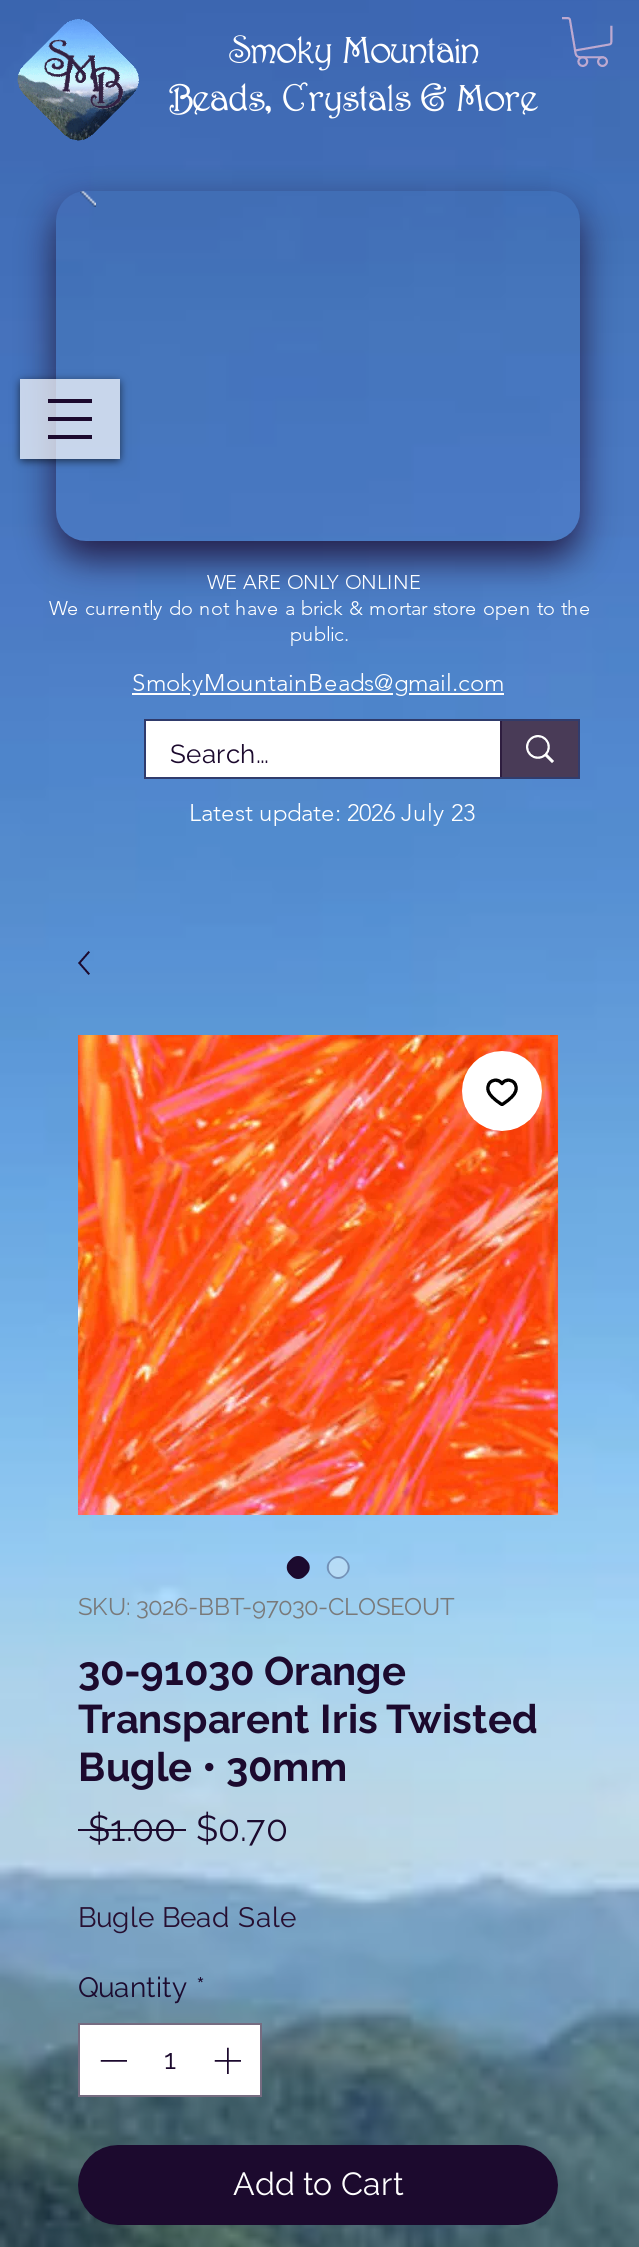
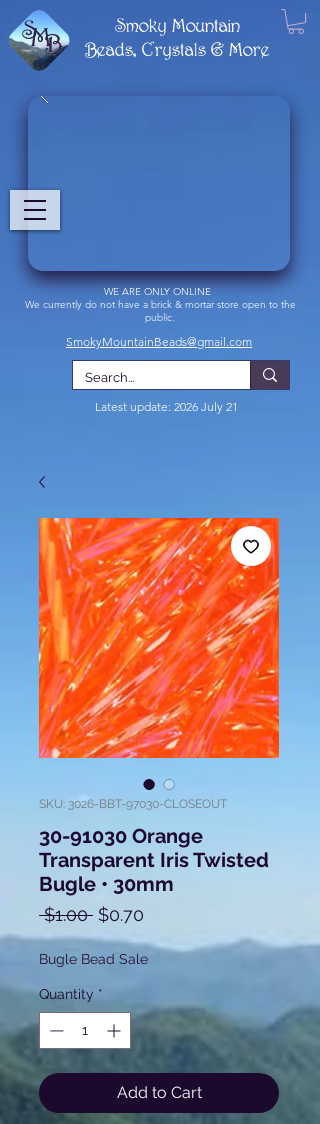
[189,797,475,827] Latest update: 2026 July 23 -> [94,399,237,414] Latest update: 2026 July 21

